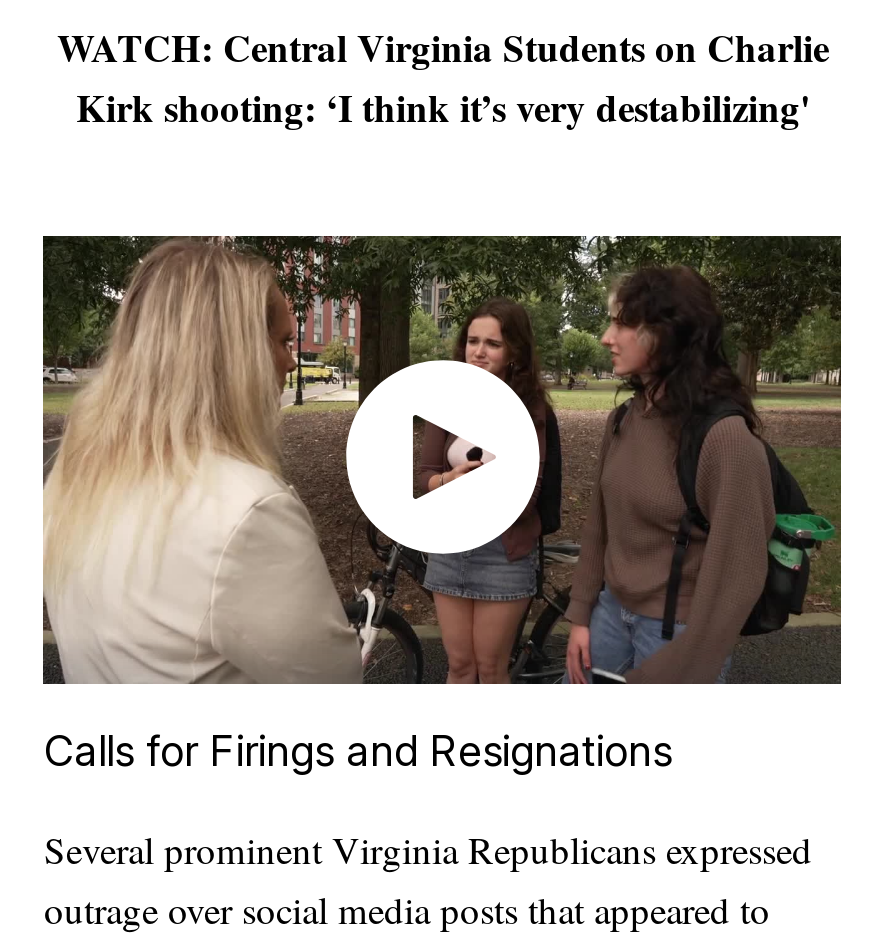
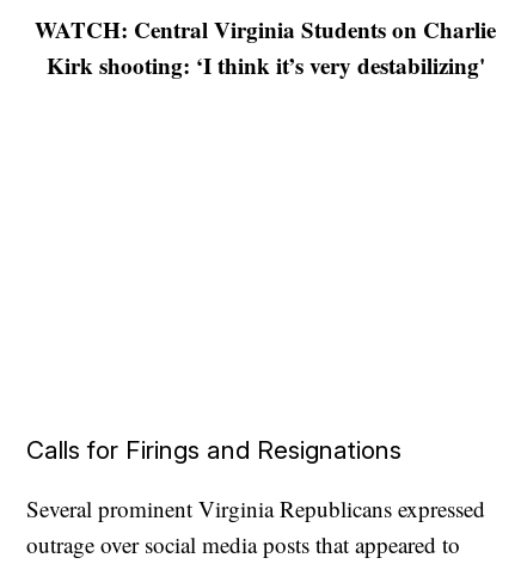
[41,234,843,686] [image] -> none

